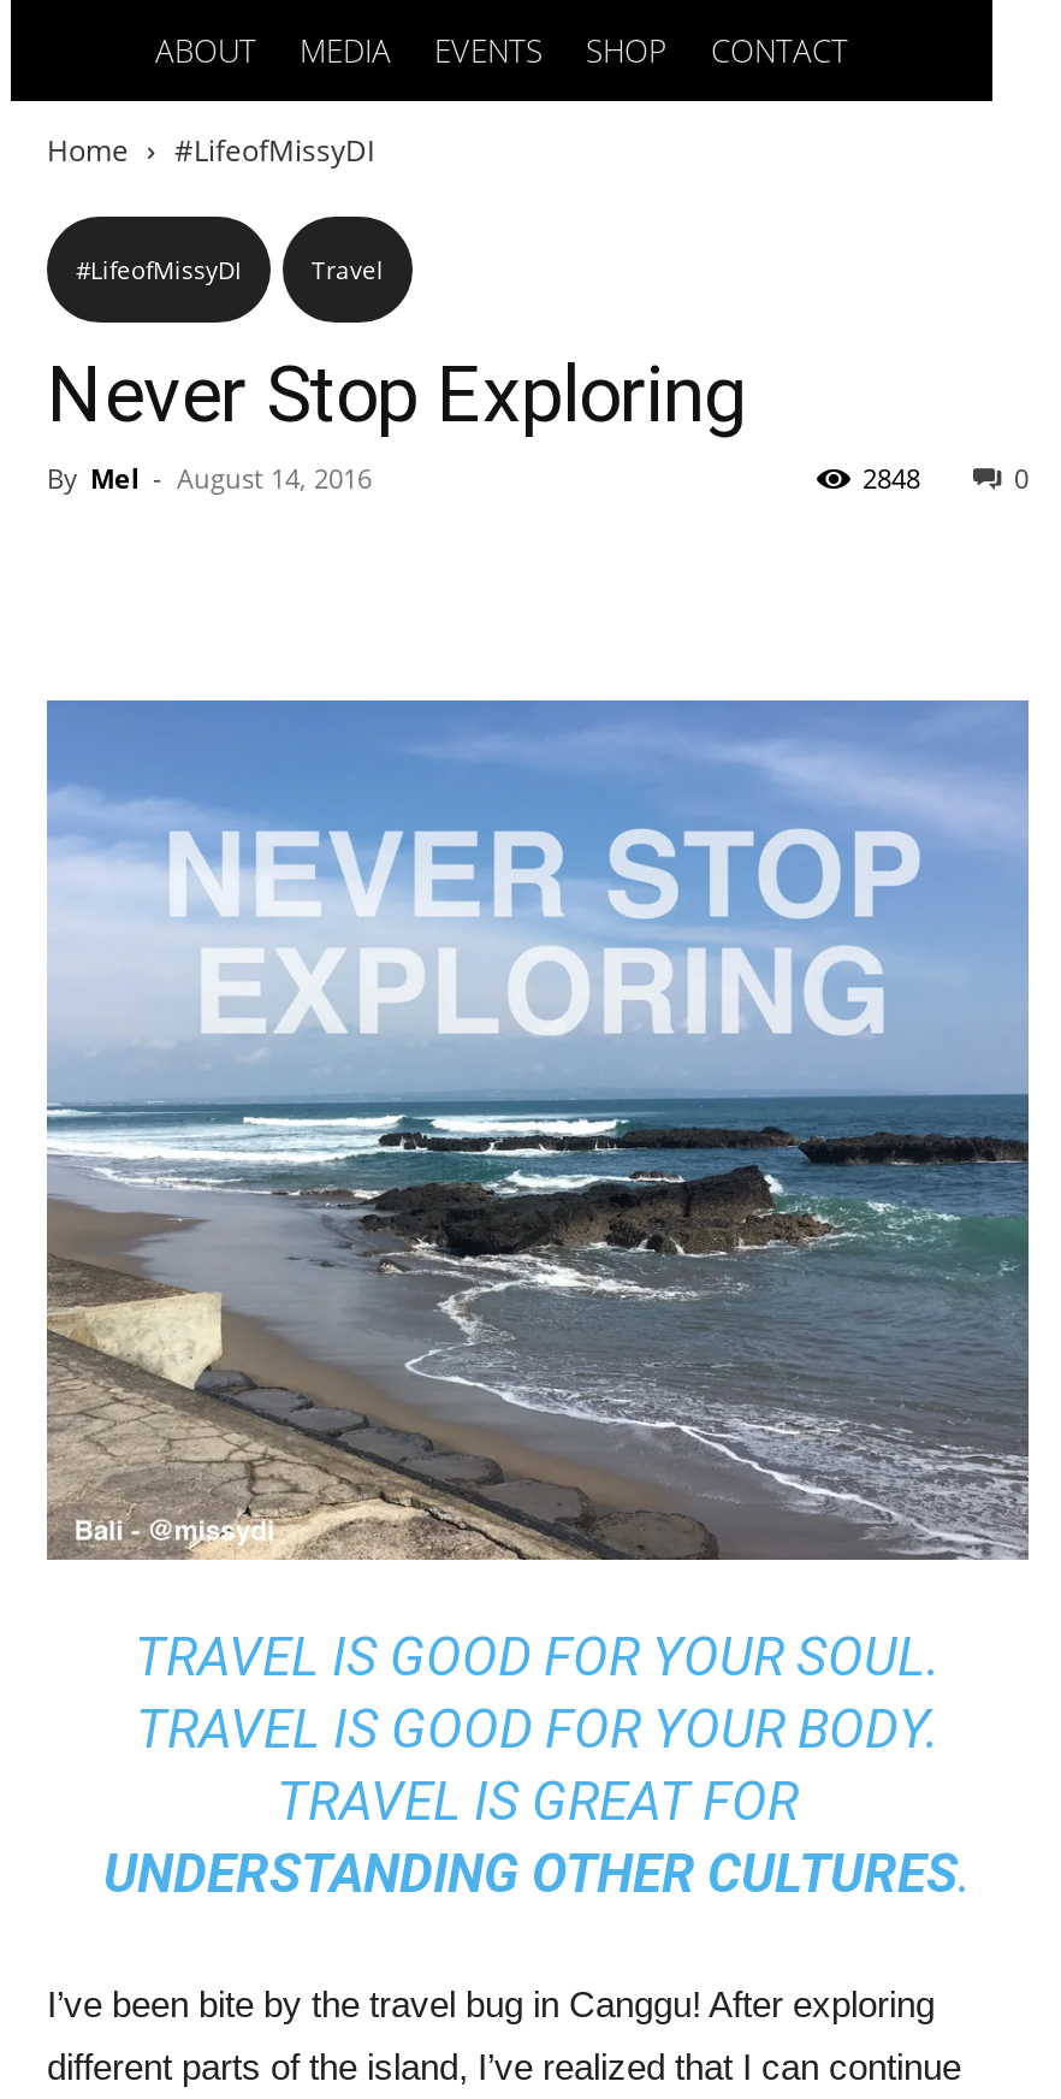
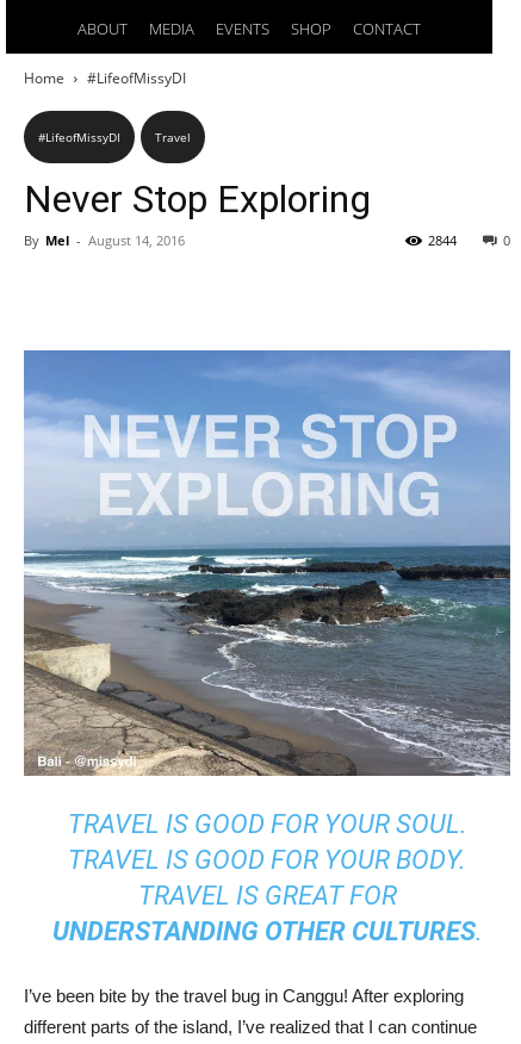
[863,459,920,495] 2848 -> [428,231,457,248] 2844

